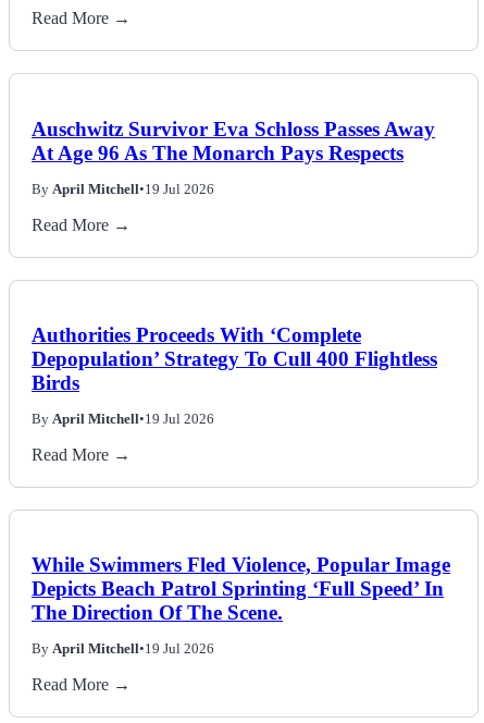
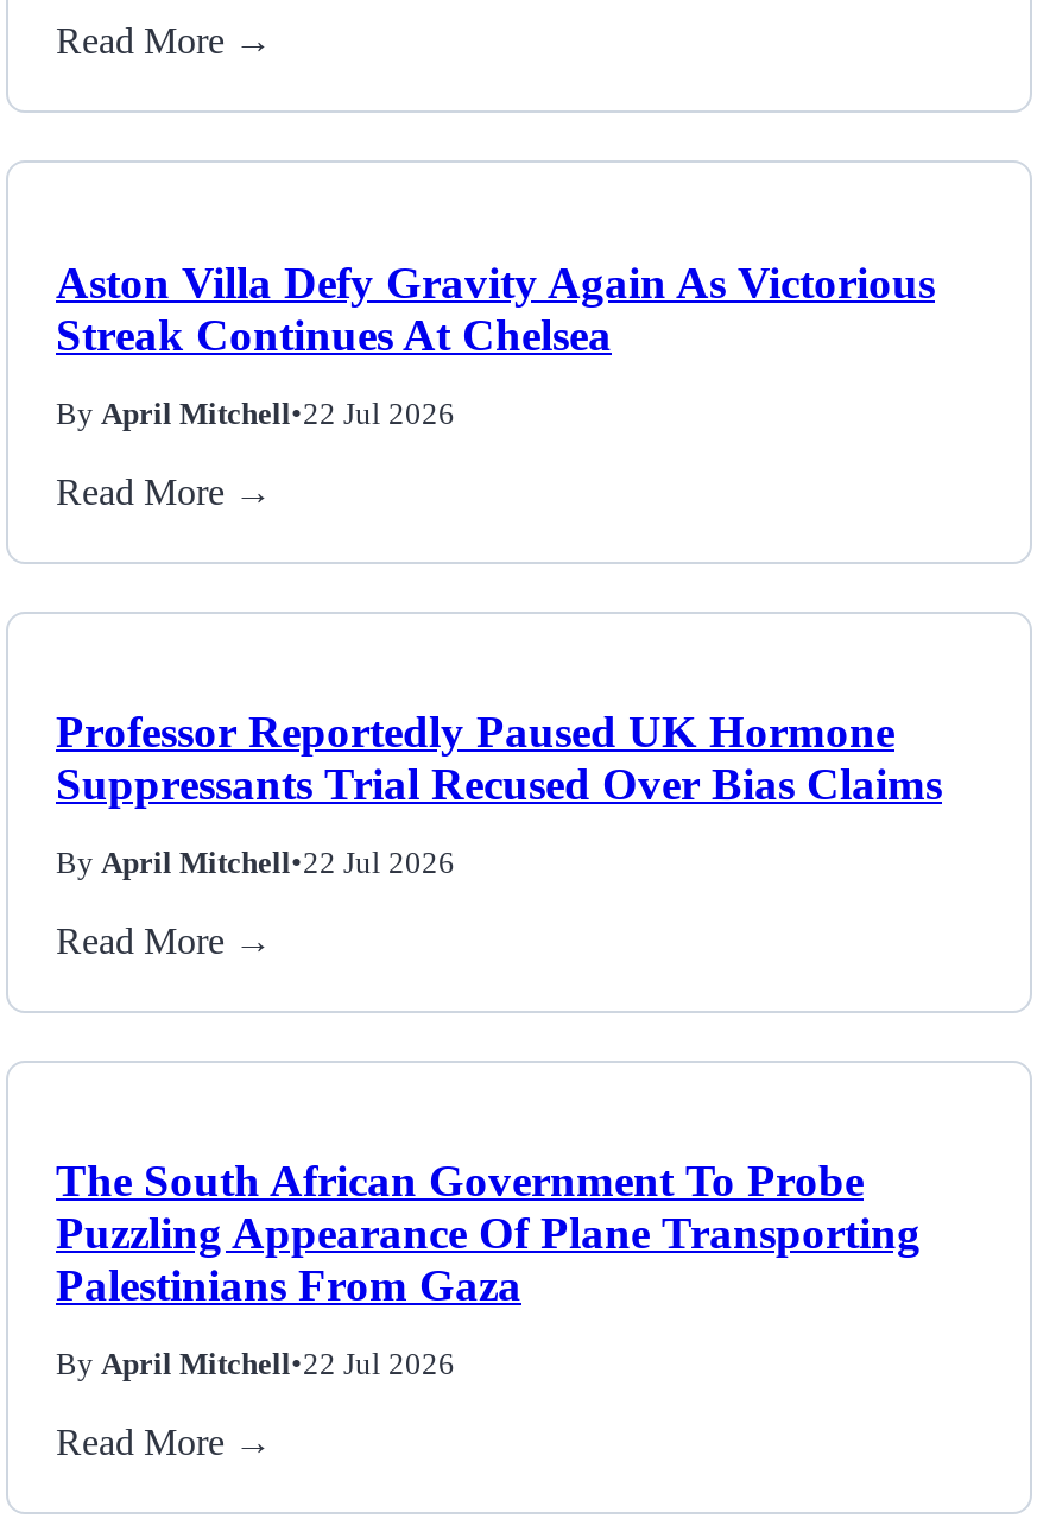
[32,117,435,164] Auschwitz Survivor Eva Schloss Passes Away | At Age 96 As The Monarch Pays Respects -> [56,257,935,359] Aston Villa Defy Gravity Again As Victorious | Streak Continues At Chelsea
[32,182,214,197] By April Mitchell•19 Jul 2026 -> [56,397,455,430] By April Mitchell•22 Jul 2026
[32,323,437,394] Authorities Proceeds With ‘Complete | Depopulation’ Strategy To Cull 400 Flightless | Birds -> [56,706,942,809] Professor Reportedly Paused UK Hormone | Suppressants Trial Recused Over Bias Claims
[32,411,214,427] By April Mitchell•19 Jul 2026 -> [56,847,455,880] By April Mitchell•22 Jul 2026
[32,553,450,624] While Swimmers Fled Violence, Popular Image | Depicts Beach Patrol Sprinting ‘Full Speed’ In | The Direction Of The Scene. -> [56,1156,921,1310] The South African Government To Probe | Puzzling Appearance Of Plane Transporting | Palestinians From Gaza
[32,641,214,657] By April Mitchell•19 Jul 2026 -> [56,1348,455,1381] By April Mitchell•22 Jul 2026

